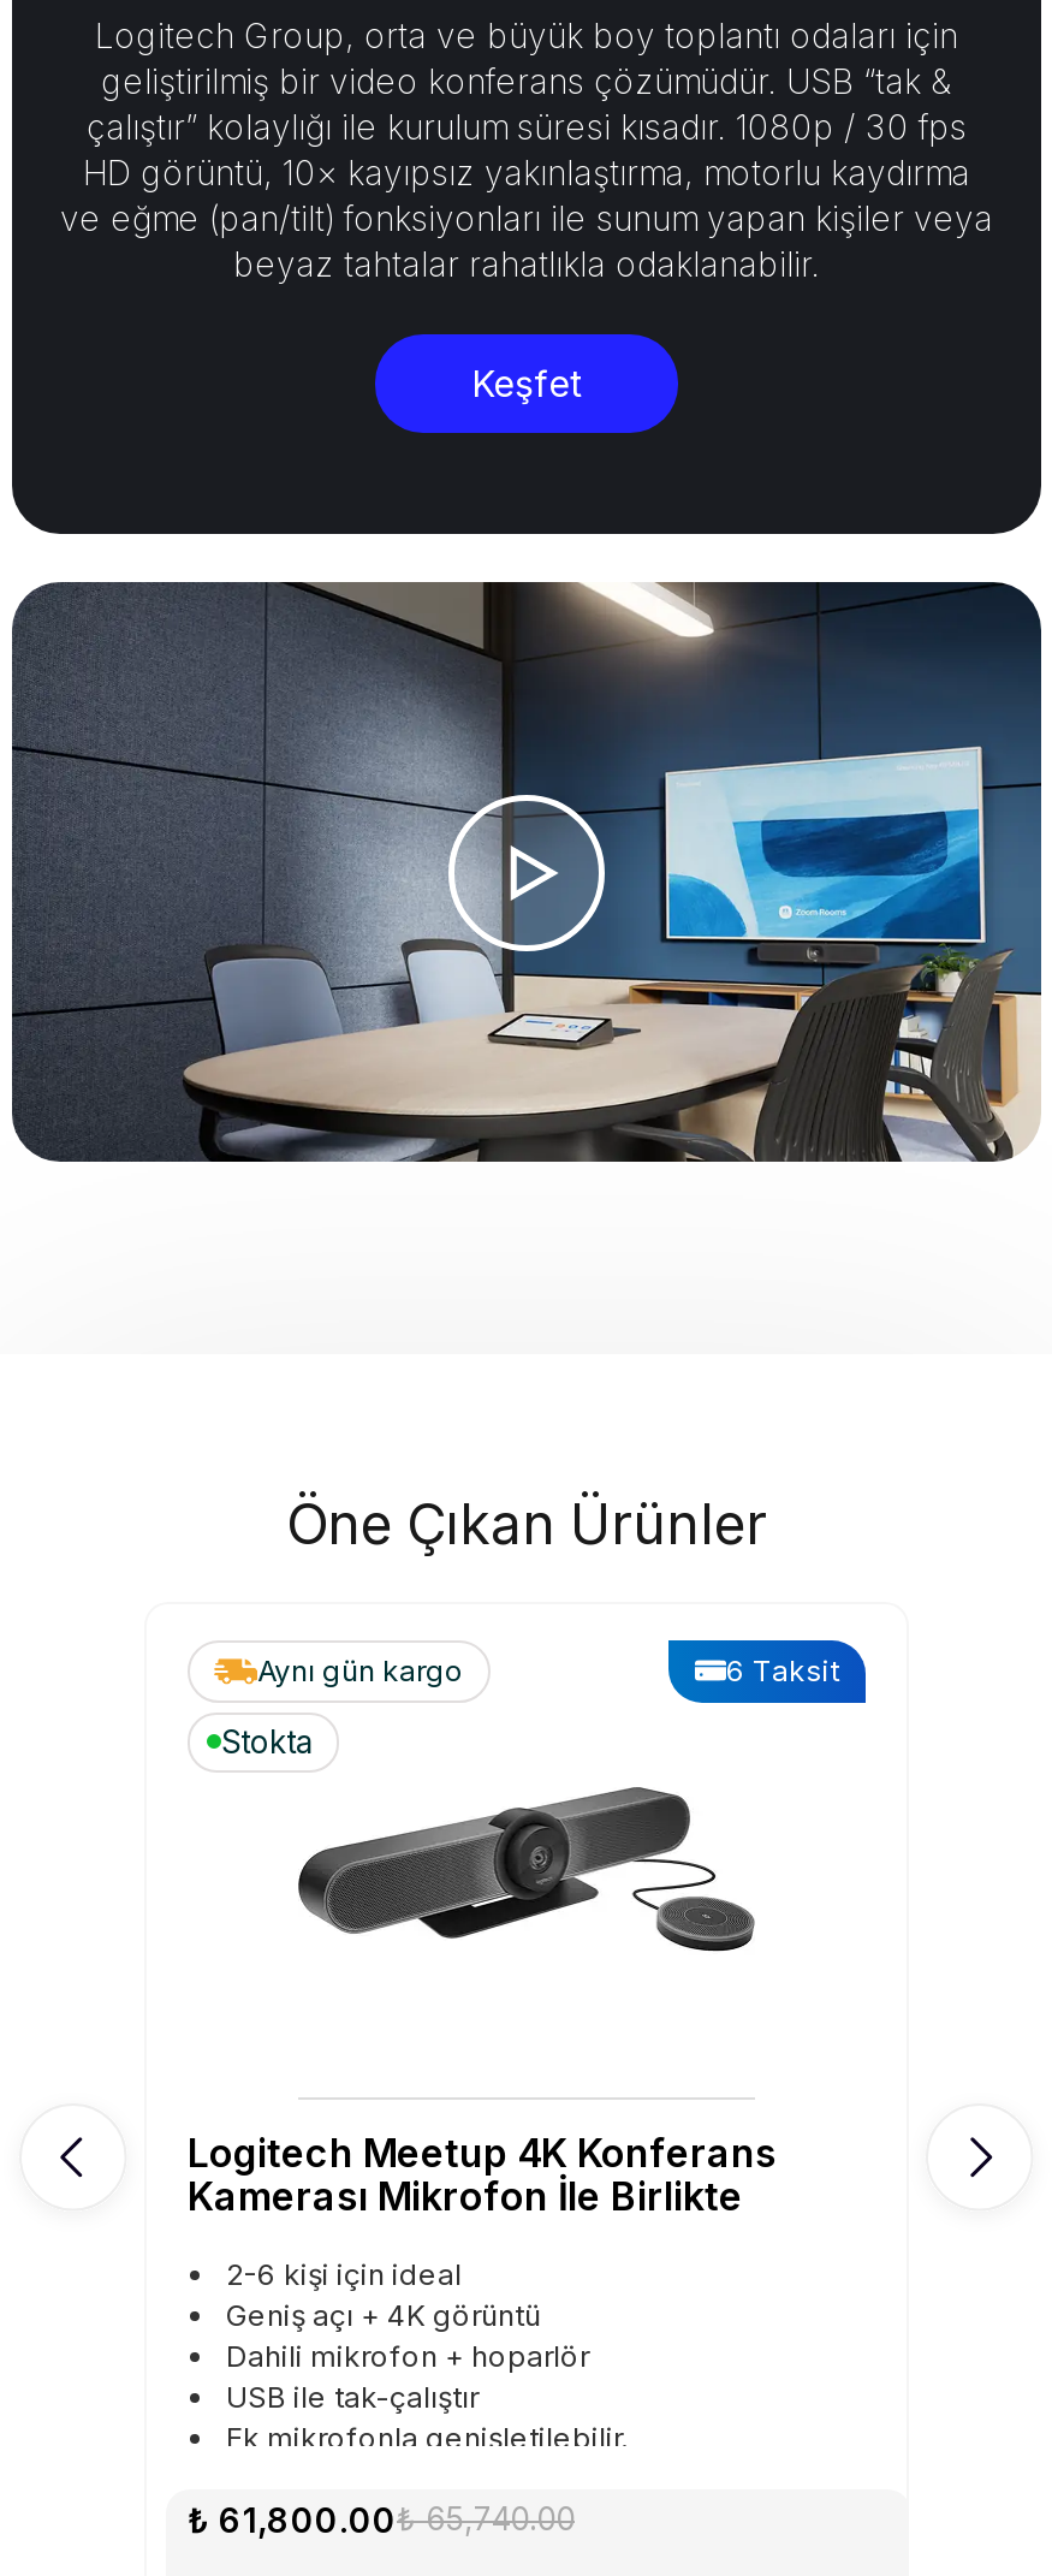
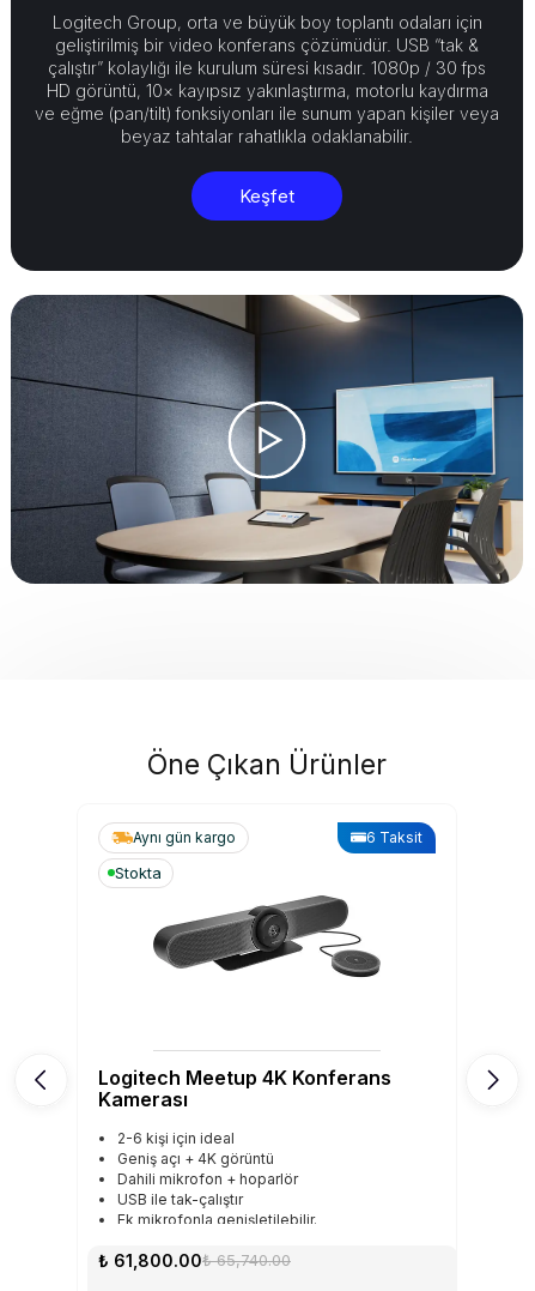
[188,2172,743,2220] Kamerası Mikrofon İle Birlikte -> [98,1087,188,1111] Kamerası

